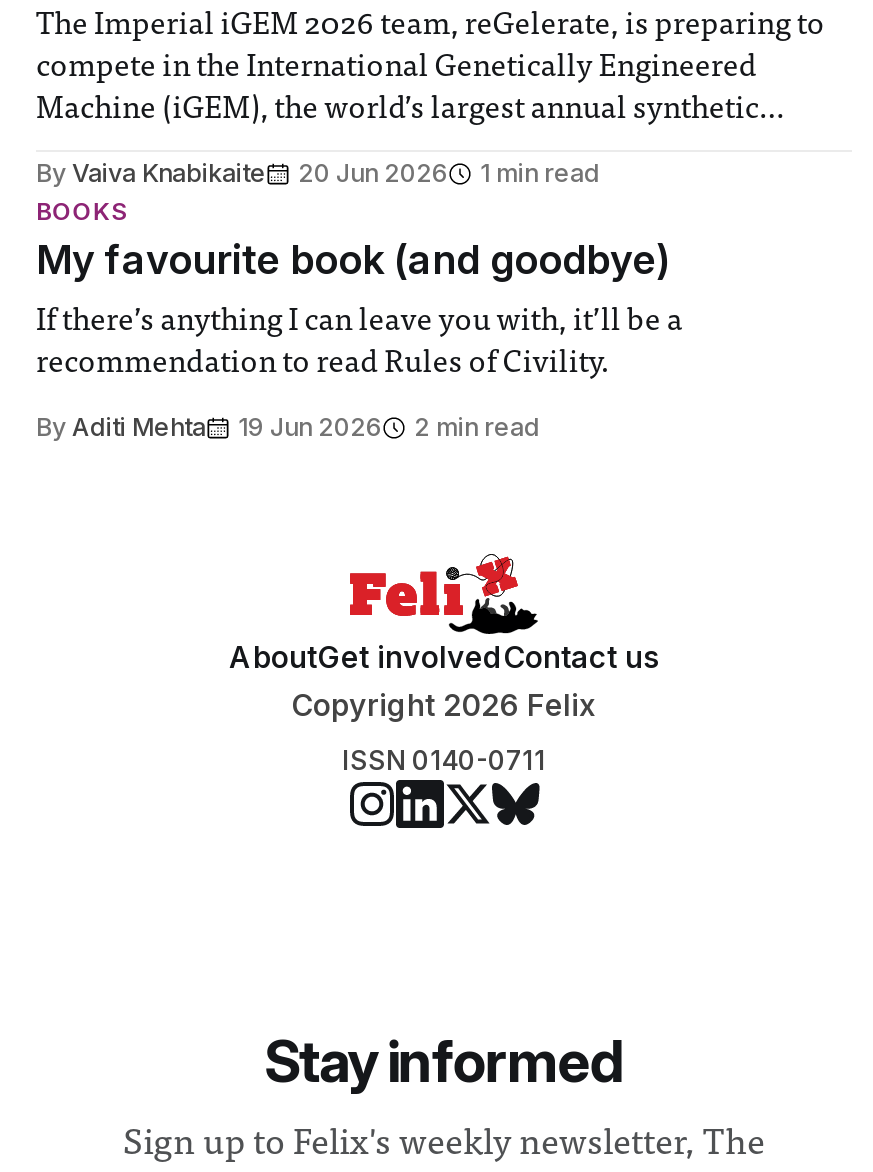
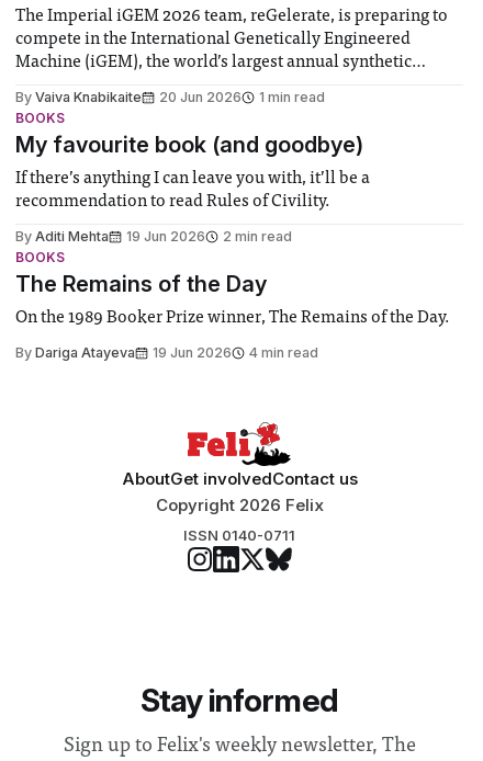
none -> [15,249,449,361] BOOKS | The Remains of the Day | On the 1989 Booker Prize winner, The Remains of the Day. | By Dariga Atayeva | 19 Jun 2026 | 4 min read

